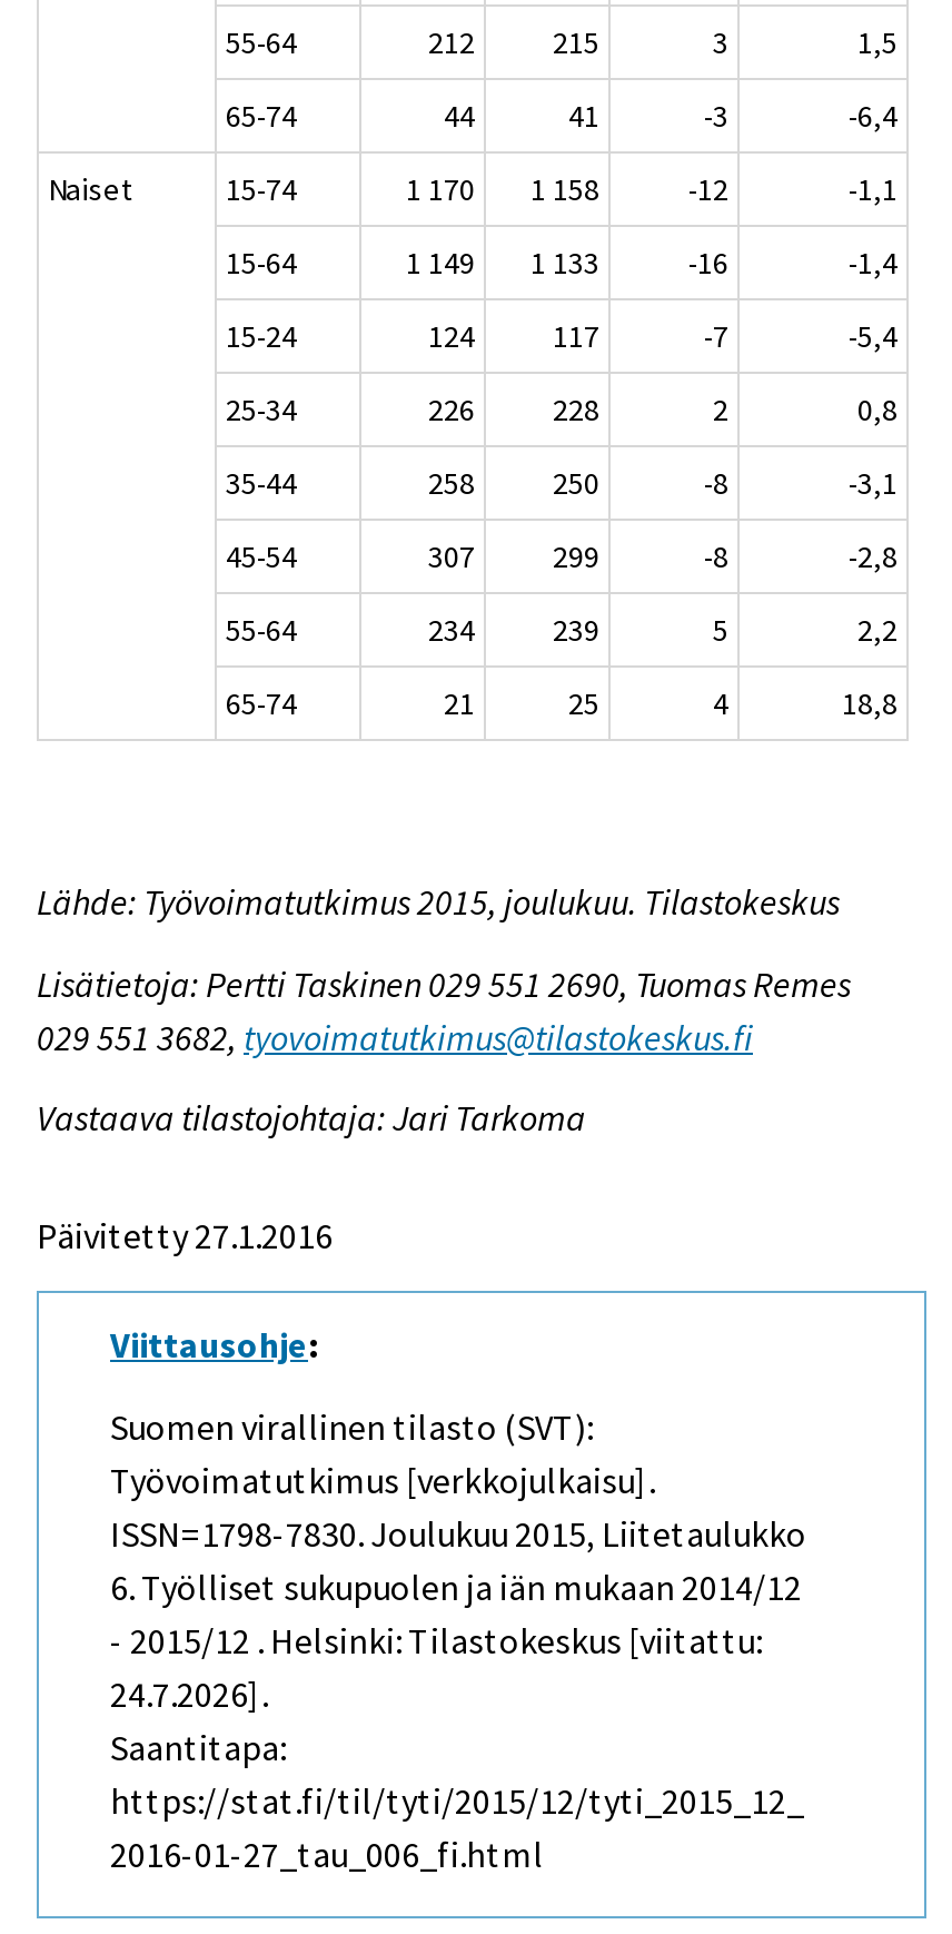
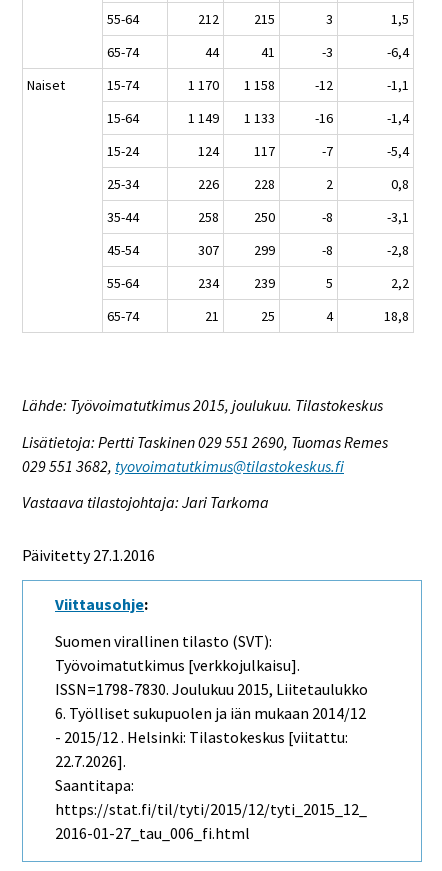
[110,1672,268,1716] 24.7.2026]. -> [55,751,126,771] 22.7.2026].

